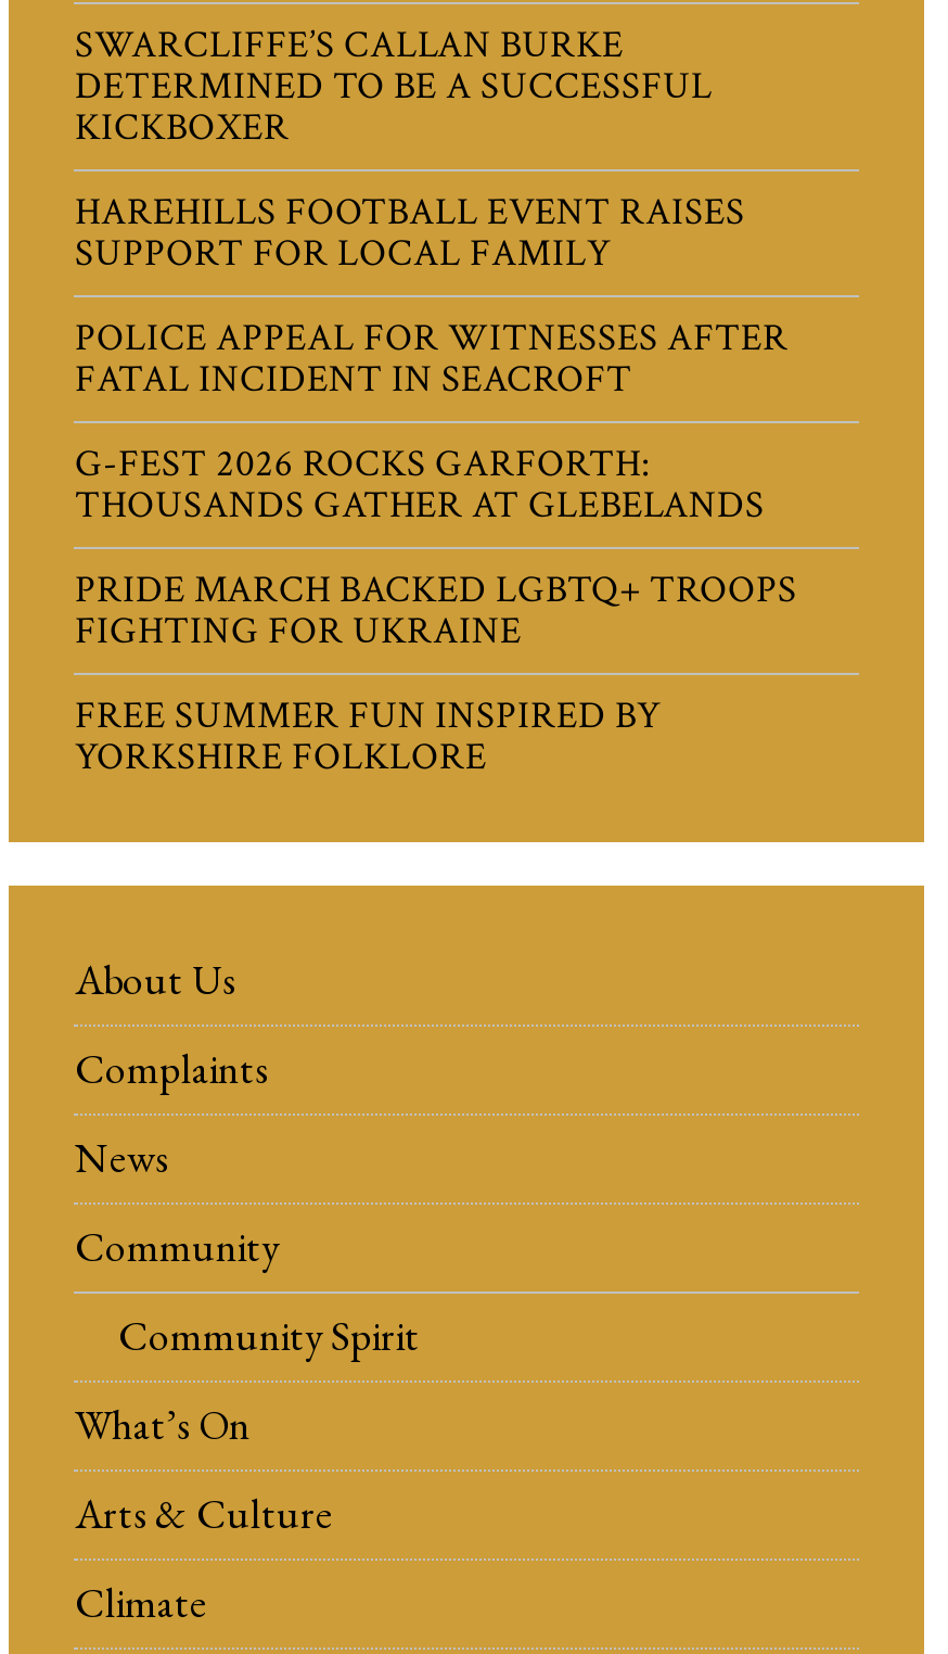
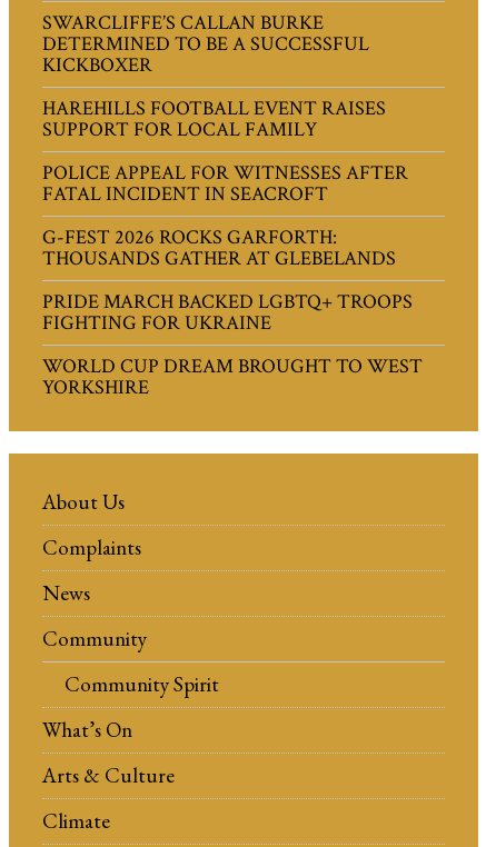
[75,690,660,781] FREE SUMMER FUN INSPIRED BY | YORKSHIRE FOLKLORE -> [43,353,423,400] WORLD CUP DREAM BROUGHT TO WEST | YORKSHIRE

